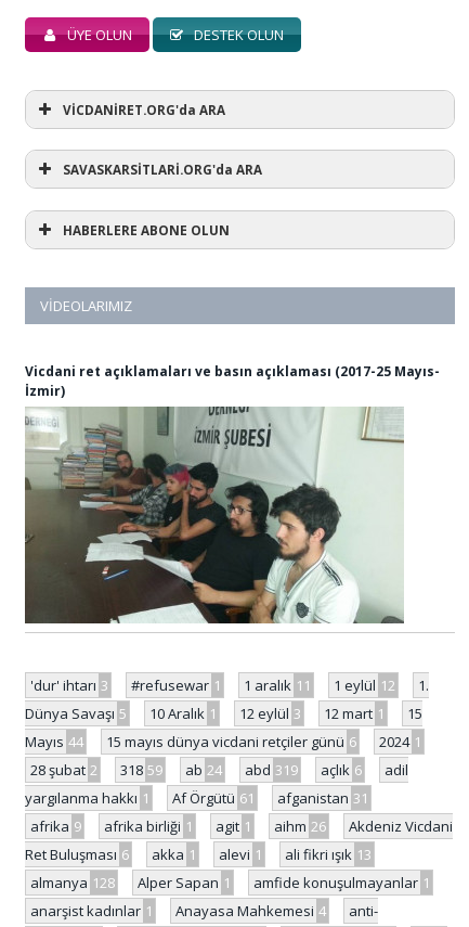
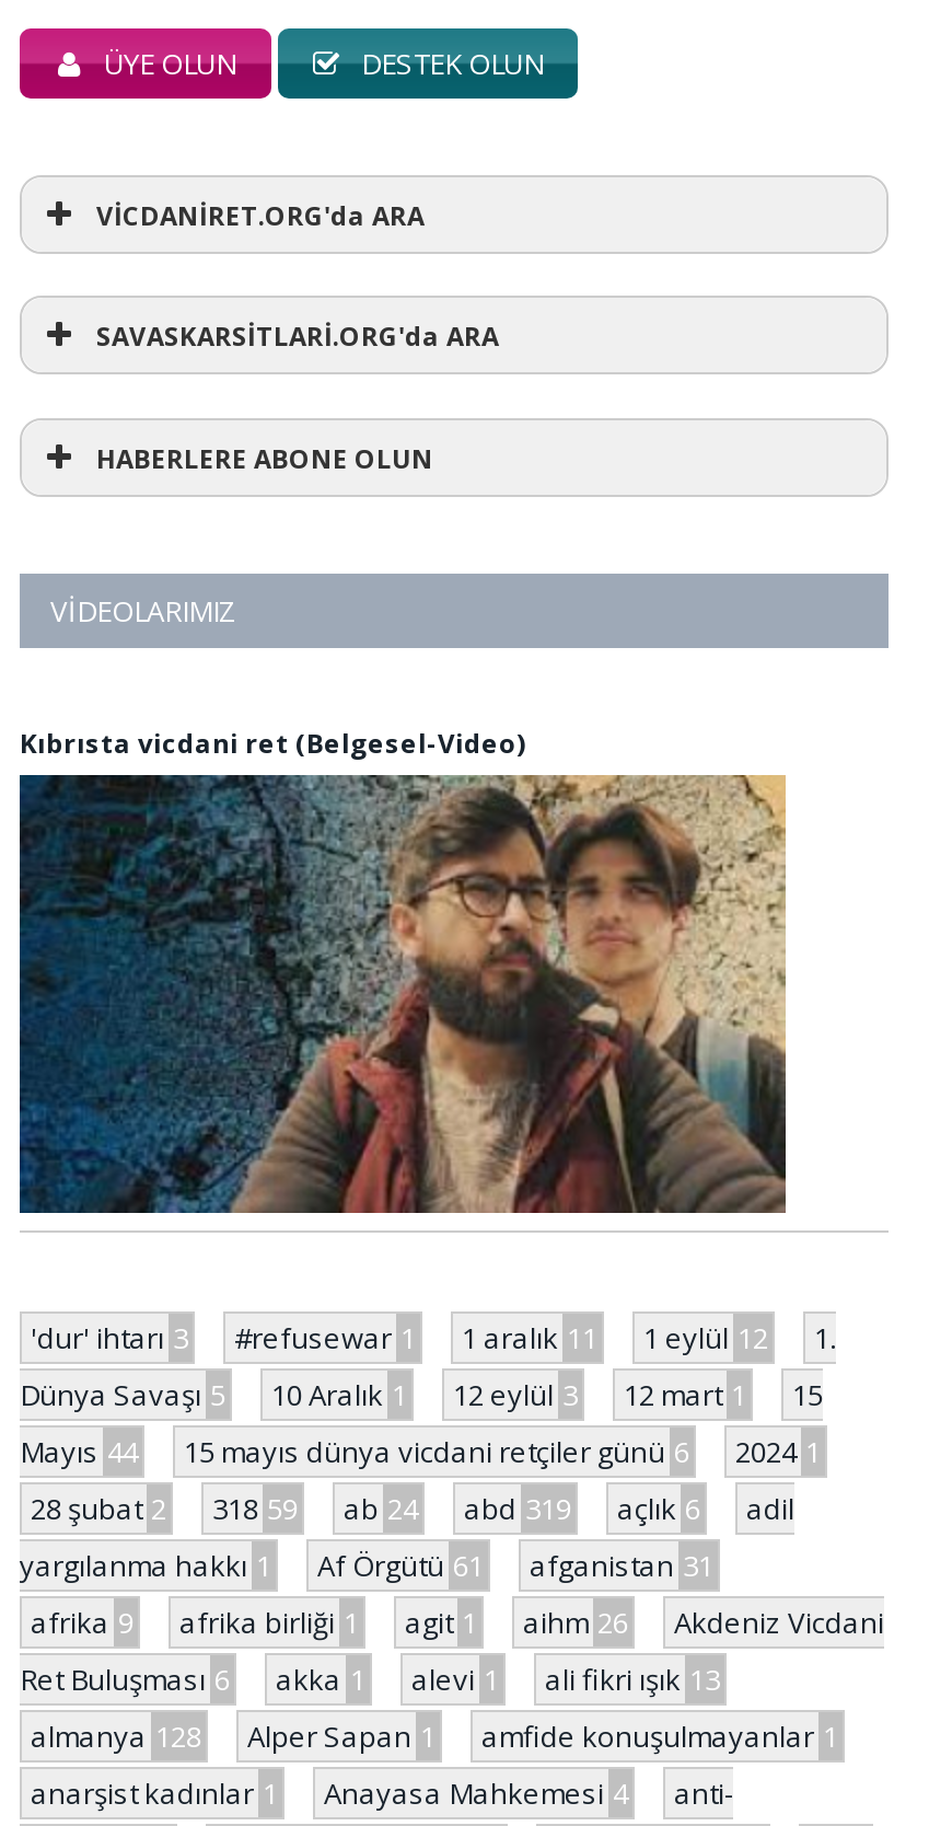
[25,362,440,400] Vicdani ret açıklamaları ve basın açıklaması (2017-25 Mayıs- | İzmir) -> [20,724,525,761] Kıbrısta vicdani ret (Belgesel-Video)
[24,407,404,625] [image] -> [18,777,788,1215] [image]

